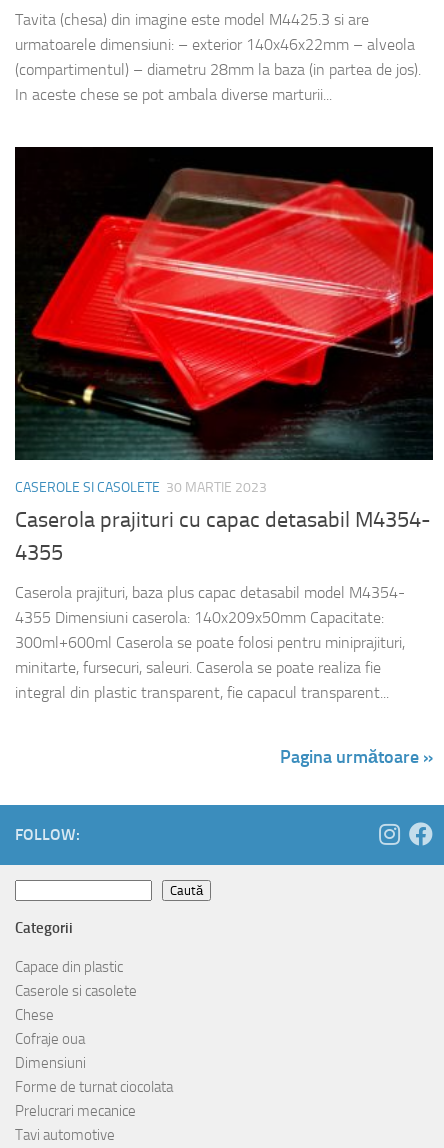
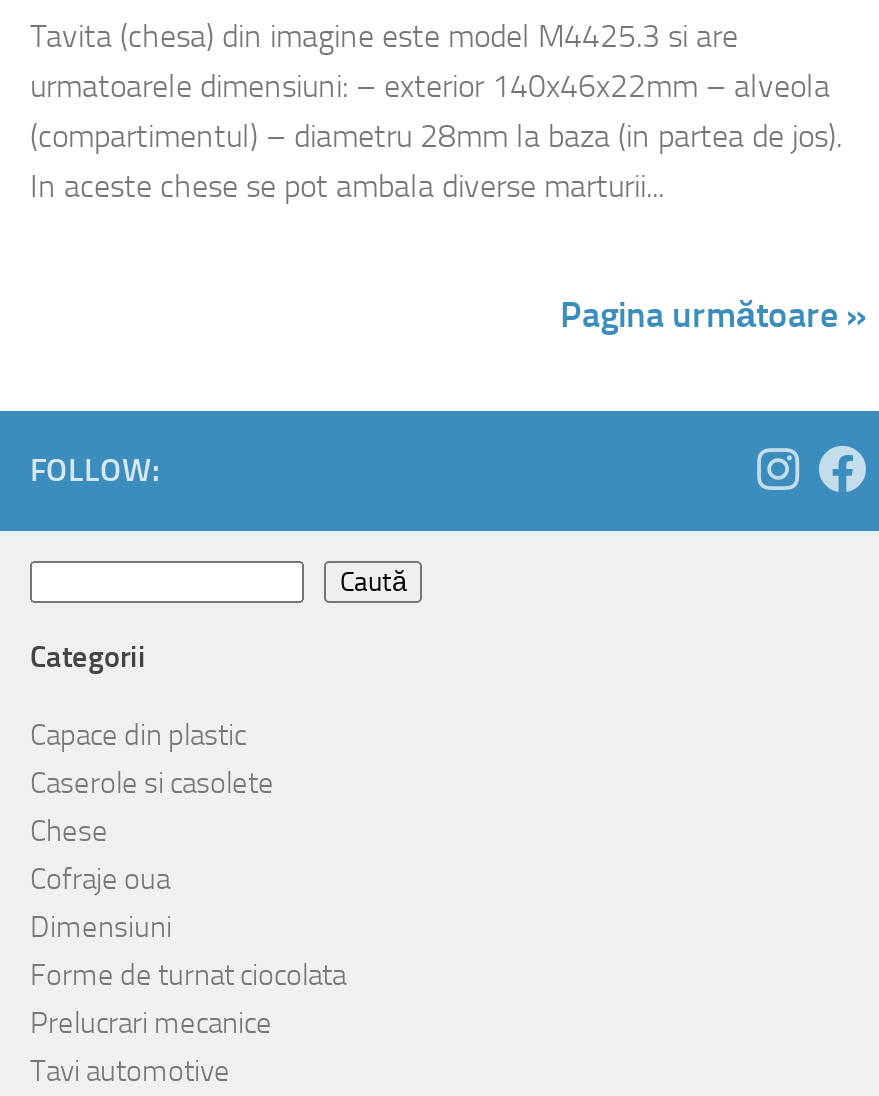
[14,146,434,702] [image] | CASEROLE SI CASOLETE 30 MARTIE 2023 | Caserola prajituri cu capac detasabil M4354- | 4355 | Caserola prajituri, baza plus capac detasabil model M4354- | 4355 Dimensiuni caserola: 140x209x50mm Capacitate: | 300ml+600ml Caserola se poate folosi pentru miniprajituri, | minitarte, fursecuri, saleuri. Caserola se poate realiza fie | integral din plastic transparent, fie capacul transparent... -> none

